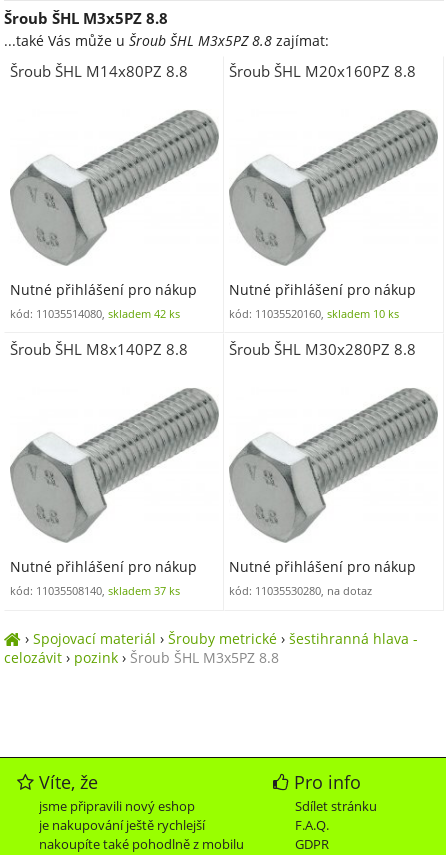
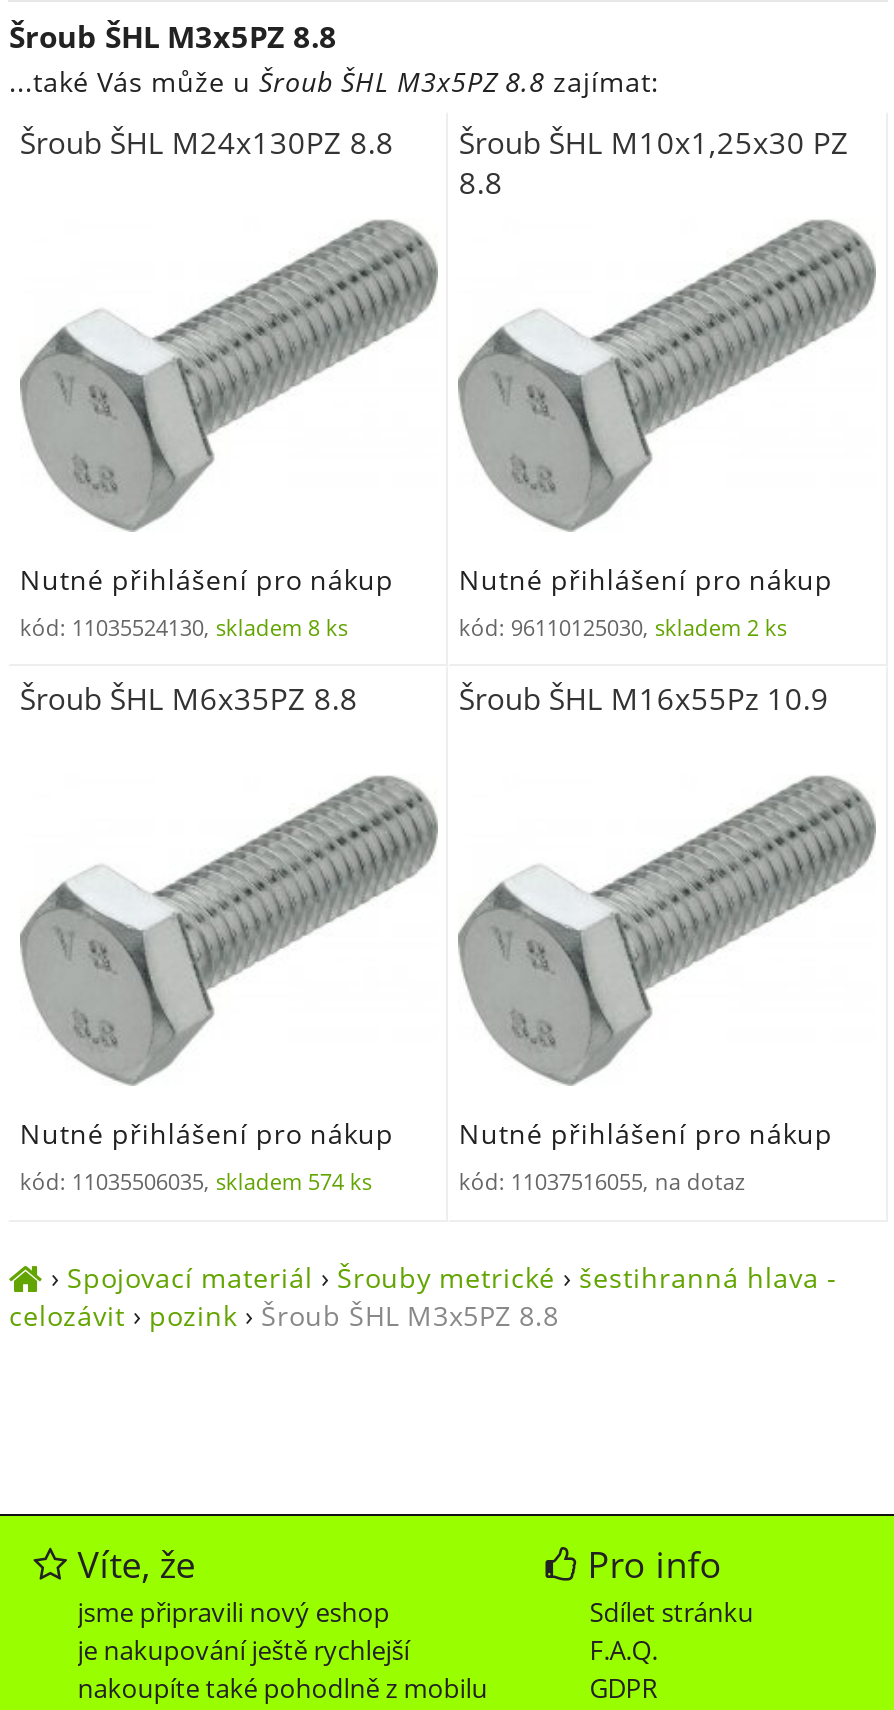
[10,61,188,81] Šroub ŠHL M14x80PZ 8.8 -> [20,123,394,163] Šroub ŠHL M24x130PZ 8.8
[229,61,416,81] Šroub ŠHL M20x160PZ 8.8 -> [459,123,849,203] Šroub ŠHL M10x1,25x30 PZ | 8.8
[10,306,180,321] kód: 11035514080, skladem 42 ks -> [20,612,348,642] kód: 11035524130, skladem 8 ks
[229,306,399,321] kód: 11035520160, skladem 10 ks -> [459,612,787,642] kód: 96110125030, skladem 2 ks
[10,339,188,359] Šroub ŠHL M8x140PZ 8.8 -> [20,677,358,717] Šroub ŠHL M6x35PZ 8.8
[229,339,416,359] Šroub ŠHL M30x280PZ 8.8 -> [459,677,829,717] Šroub ŠHL M16x55Pz 10.9
[10,583,180,598] kód: 11035508140, skladem 37 ks -> [20,1166,372,1196] kód: 11035506035, skladem 574 ks
[229,583,372,598] kód: 11035530280, na dotaz -> [459,1166,745,1196] kód: 11037516055, na dotaz

